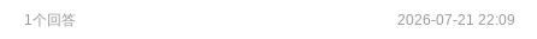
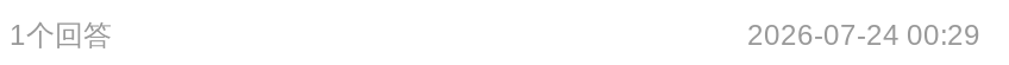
[397,12,515,28] 2026-07-21 22:09 -> [747,19,980,52] 2026-07-24 00:29

